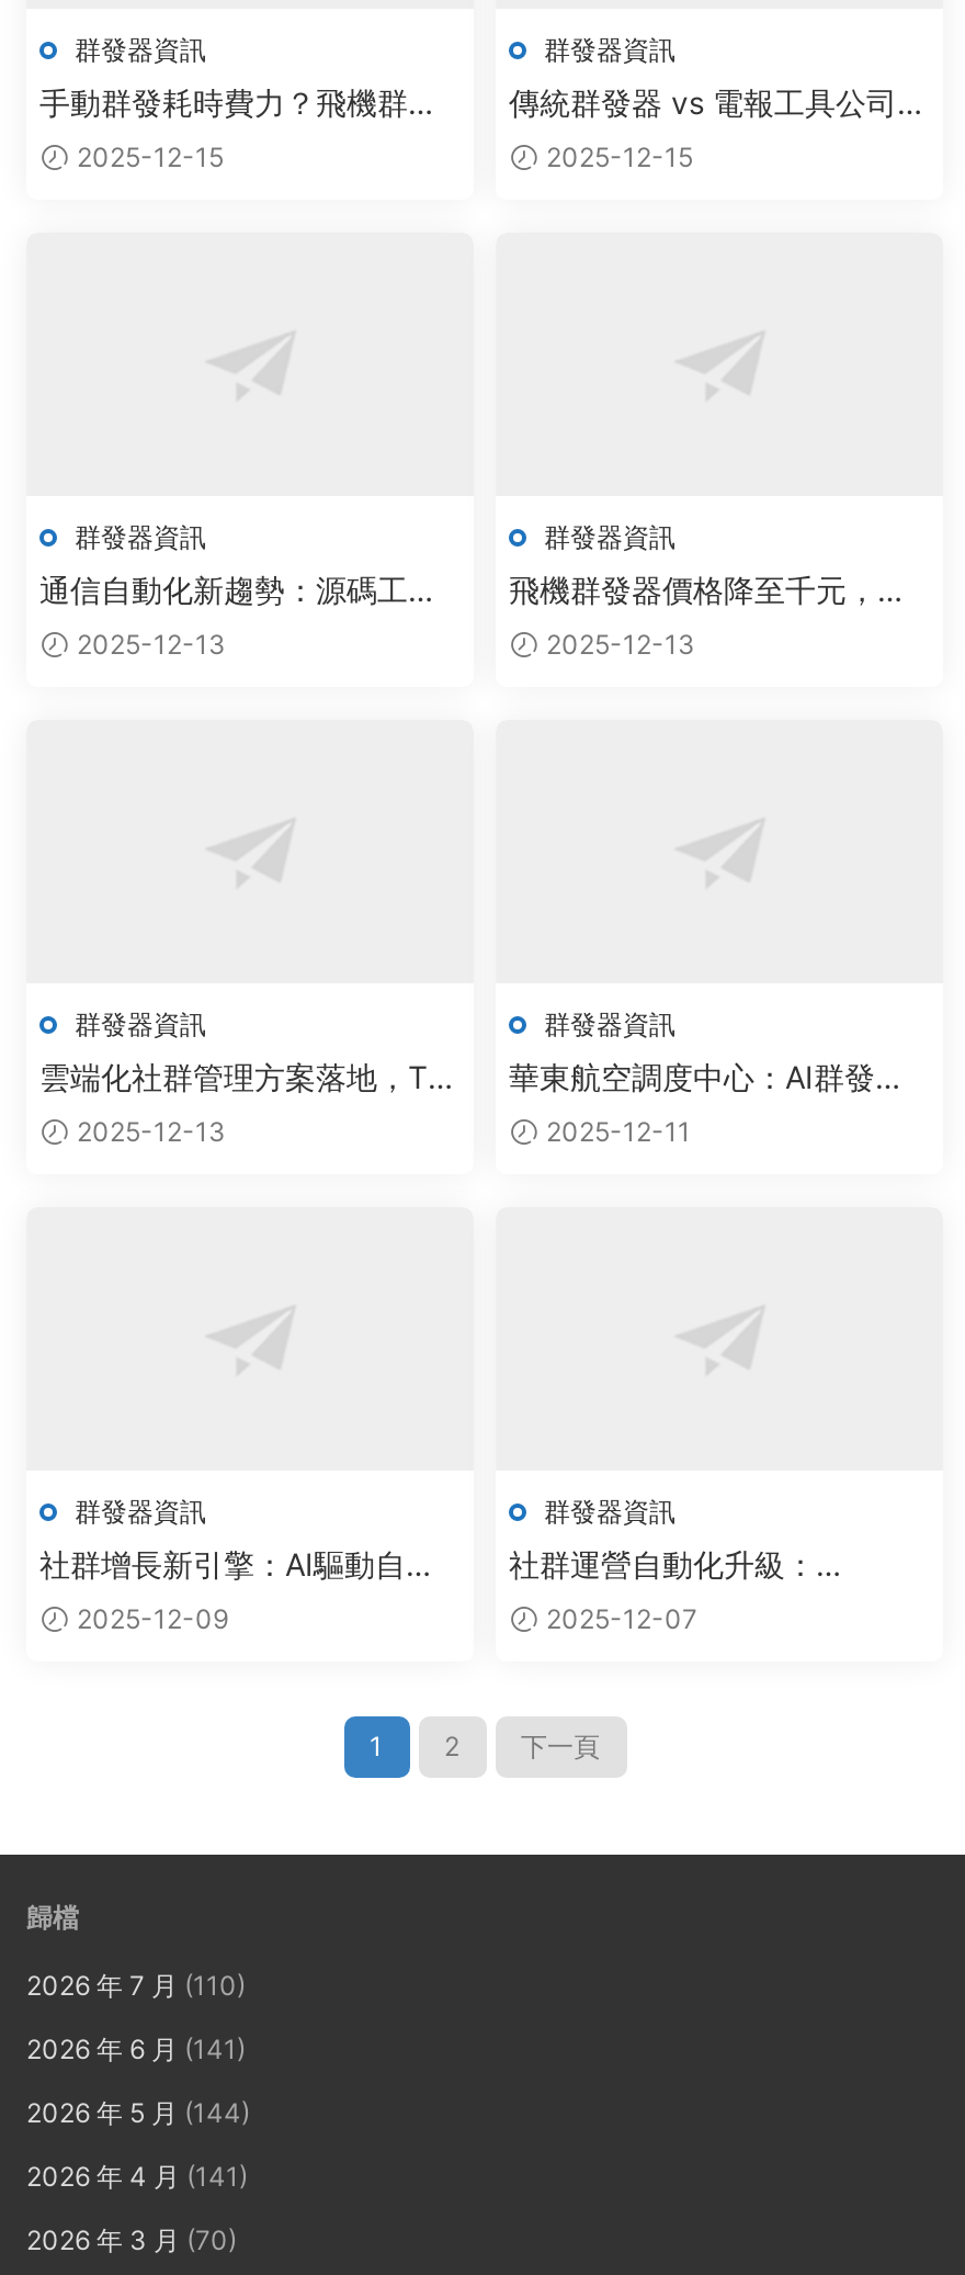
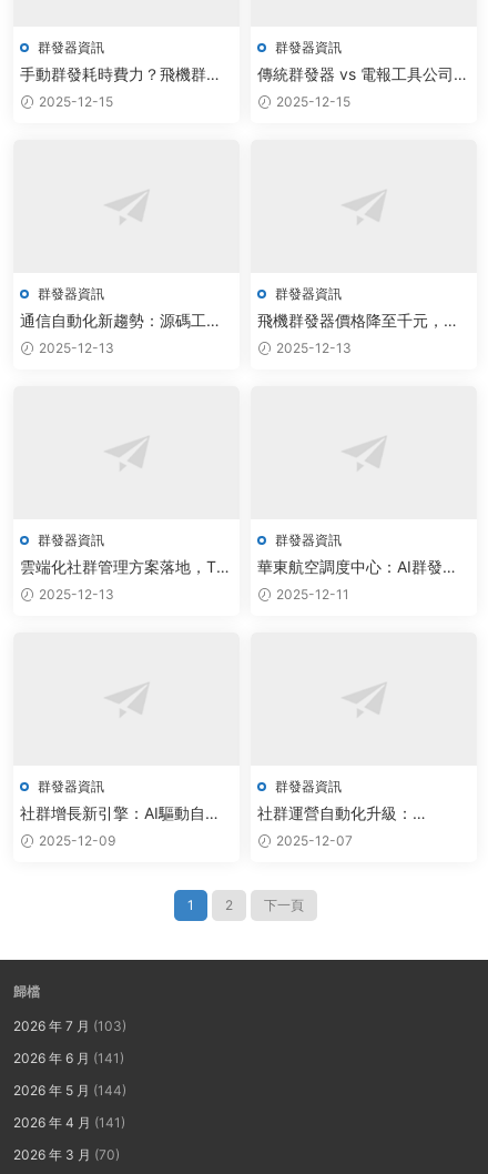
[26,1969,246,2002] 2026 年 7 月(110) -> [13,1018,126,1034] 2026 年 7 月(103)

